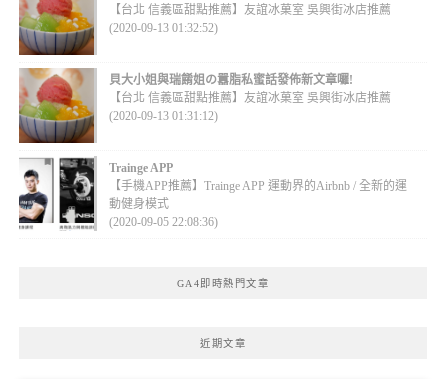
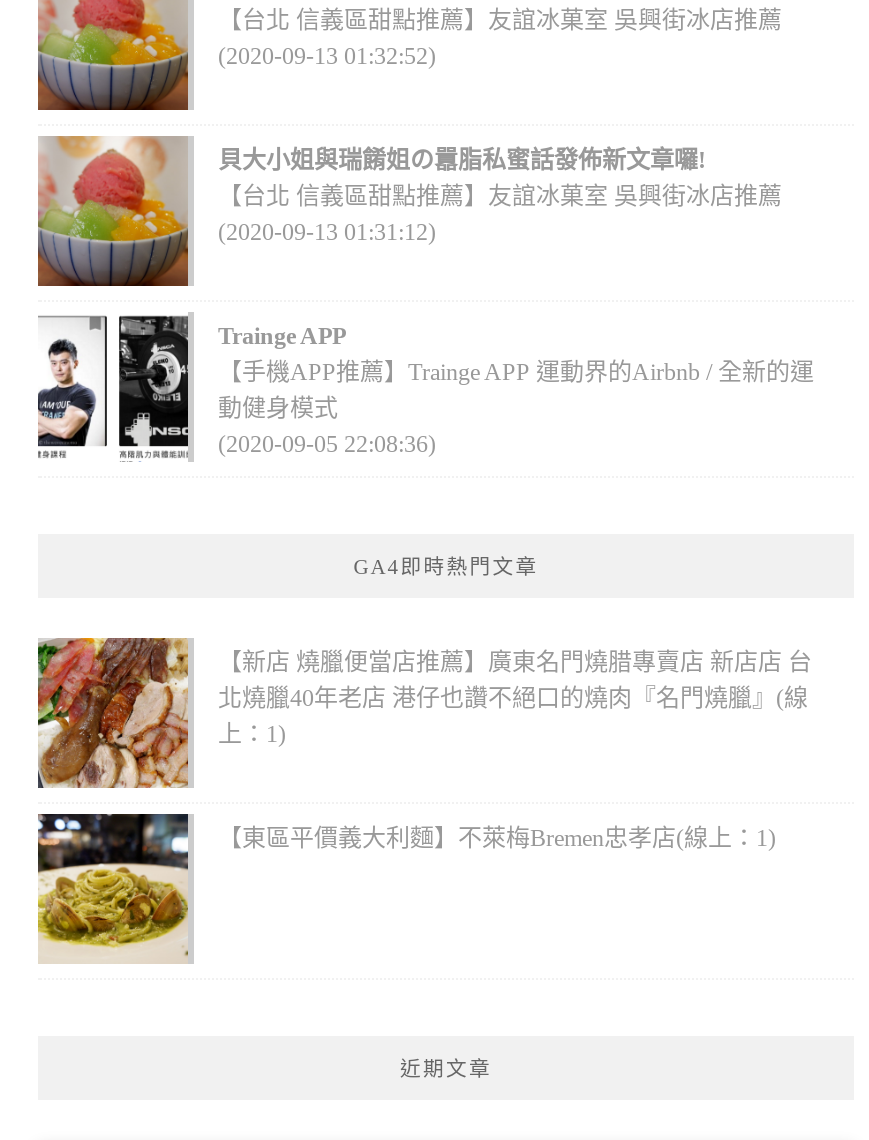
none -> [36,636,812,790] [image] | 【新店 燒臘便當店推薦】廣東名門燒腊專賣店 新店店 台 | 北燒臘40年老店 港仔也讚不絕口的燒肉『名門燒臘』(線 | 上：1)
none -> [36,812,776,964] [image] | 【東區平價義大利麵】不萊梅Bremen忠孝店(線上：1)

